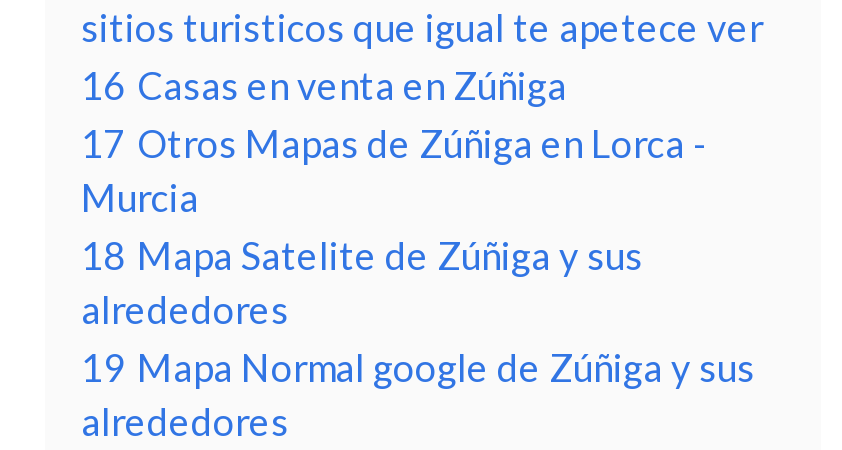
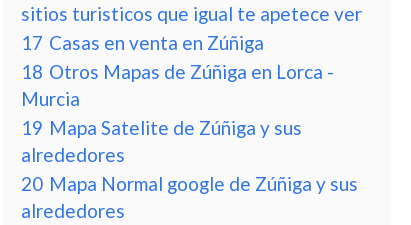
[81,62,567,108] 16 Casas en venta en Zúñiga -> [21,31,264,54] 17 Casas en venta en Zúñiga
[81,120,707,166] 17 Otros Mapas de Zúñiga en Lorca - -> [21,60,334,83] 18 Otros Mapas de Zúñiga en Lorca -
[81,232,643,278] 18 Mapa Satelite de Zúñiga y sus -> [21,116,302,139] 19 Mapa Satelite de Zúñiga y sus
[81,344,755,390] 19 Mapa Normal google de Zúñiga y sus -> [21,172,358,195] 20 Mapa Normal google de Zúñiga y sus

